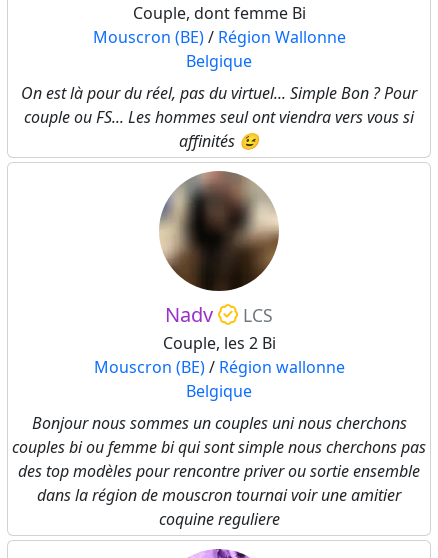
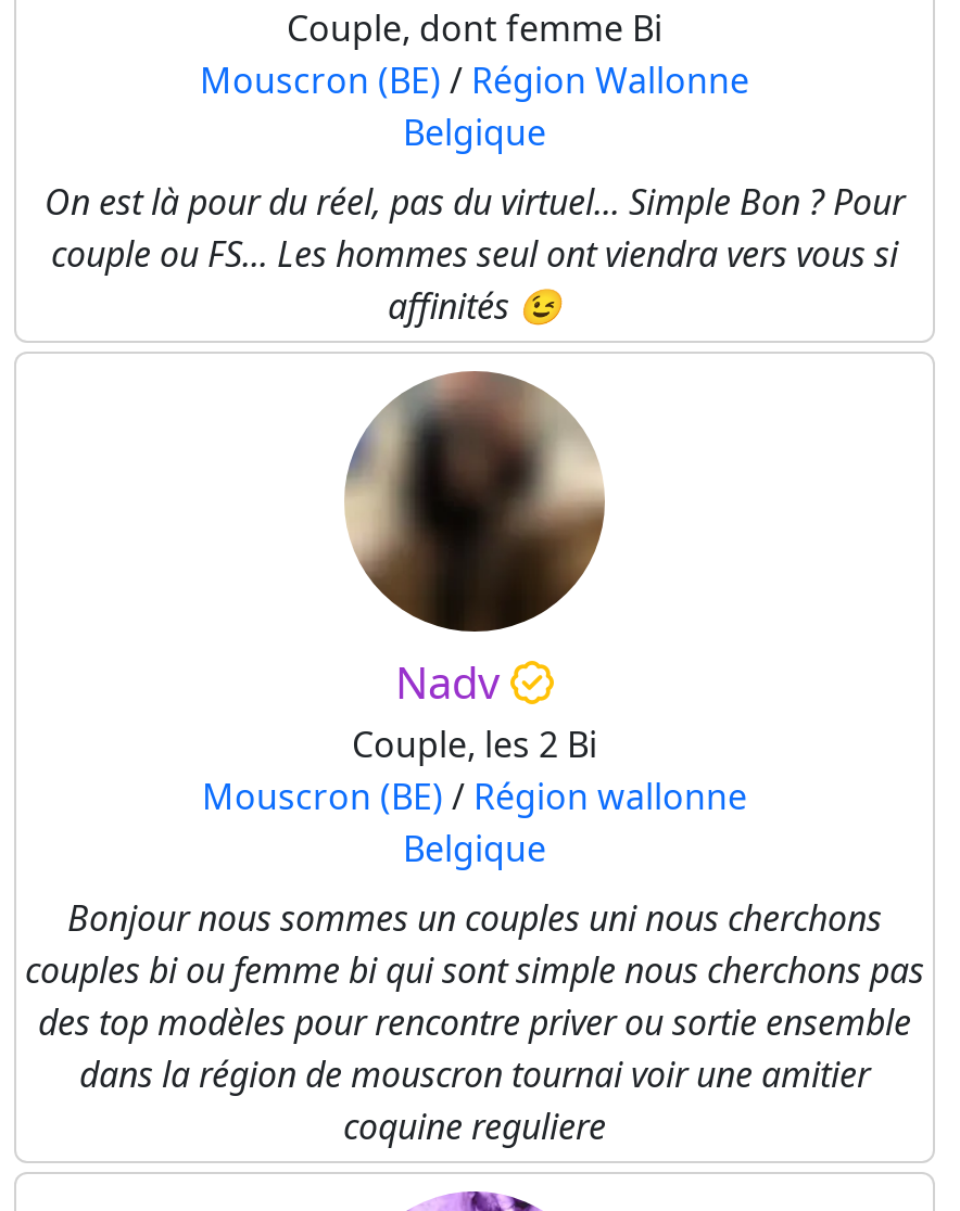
[243,303,273,327] LCS -> none

